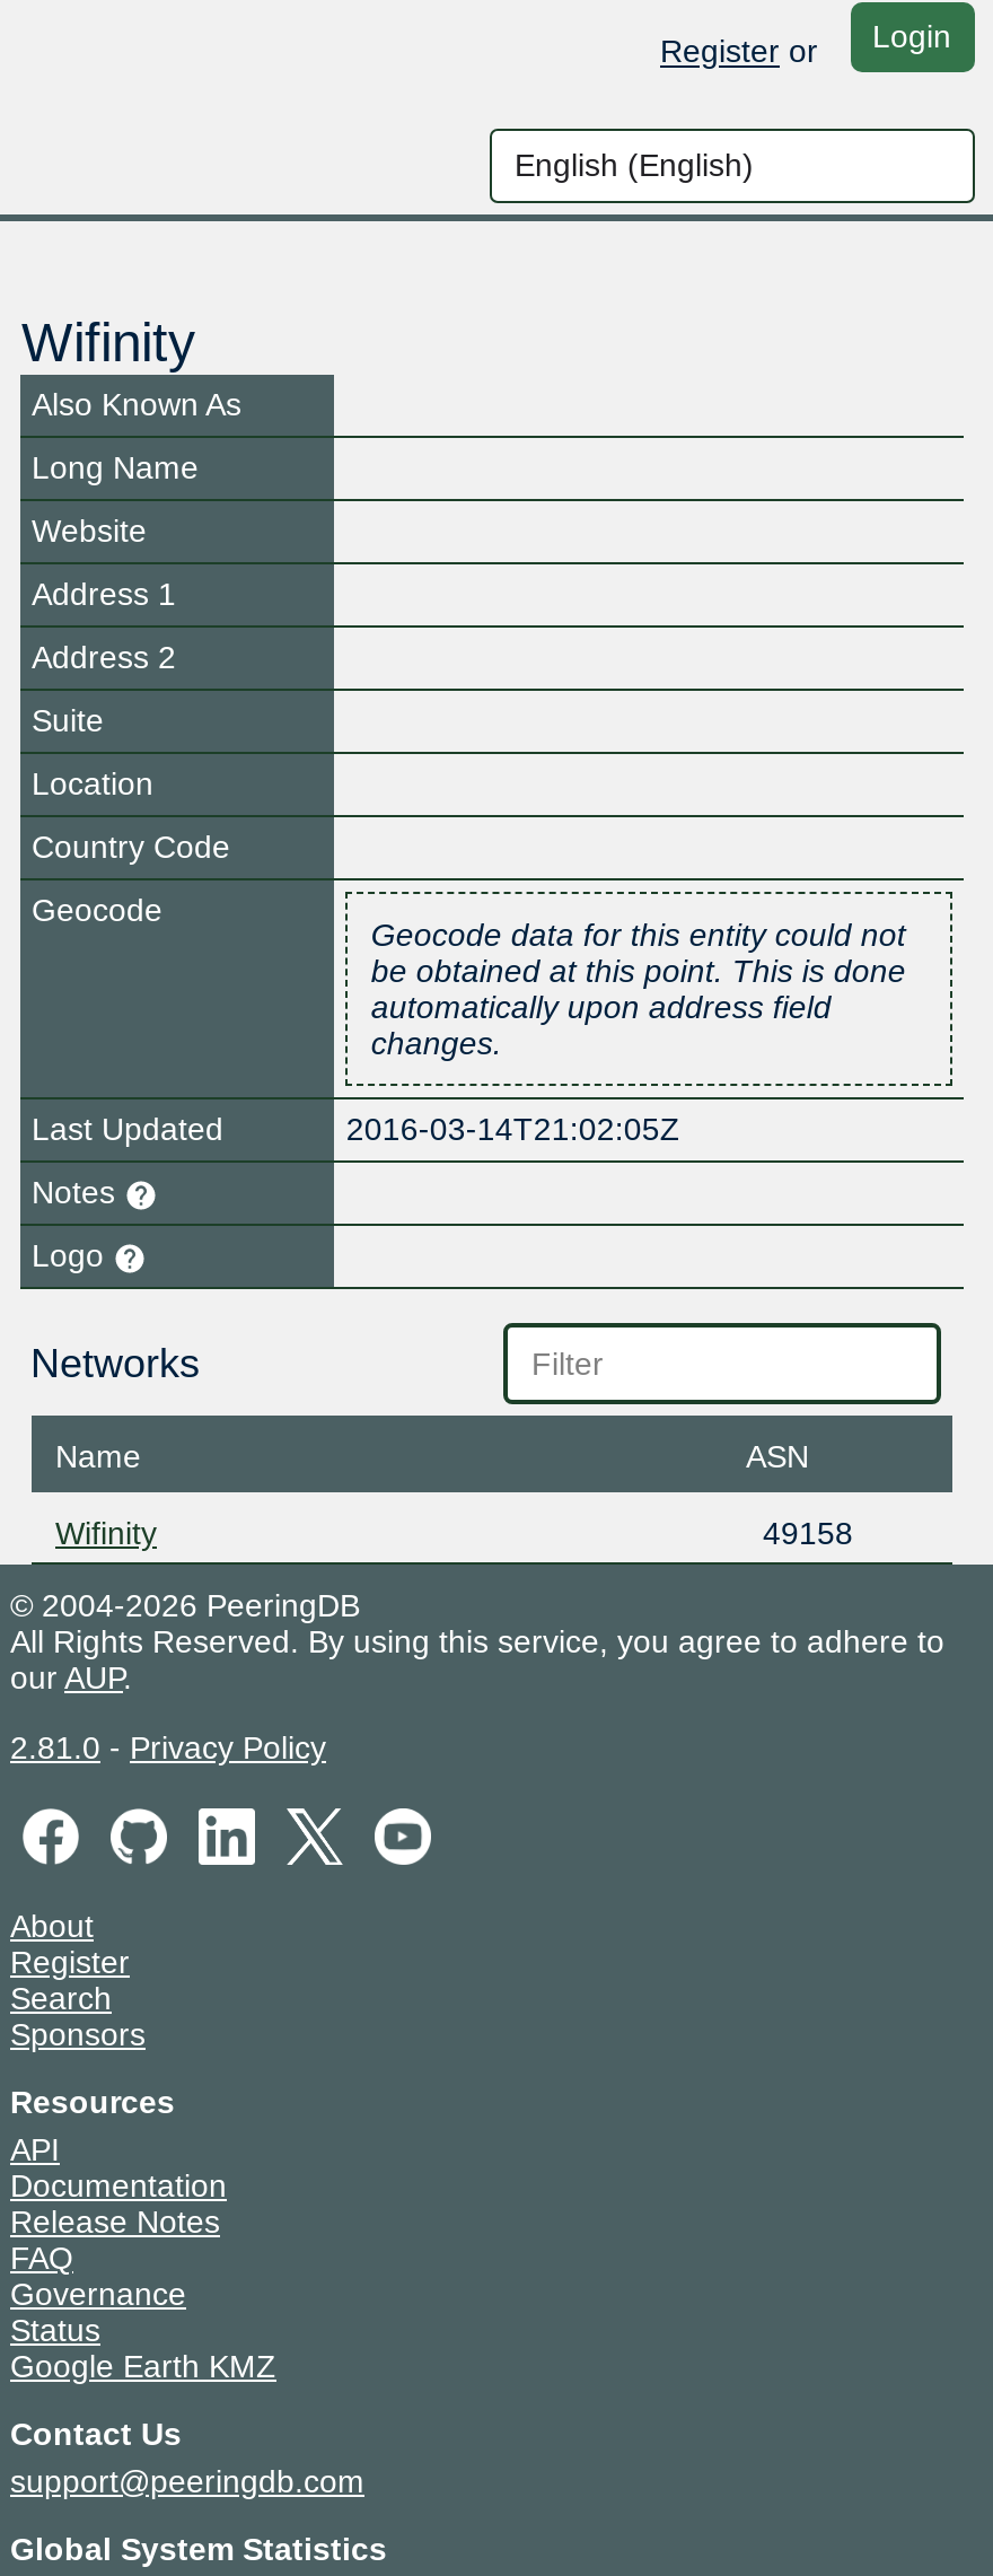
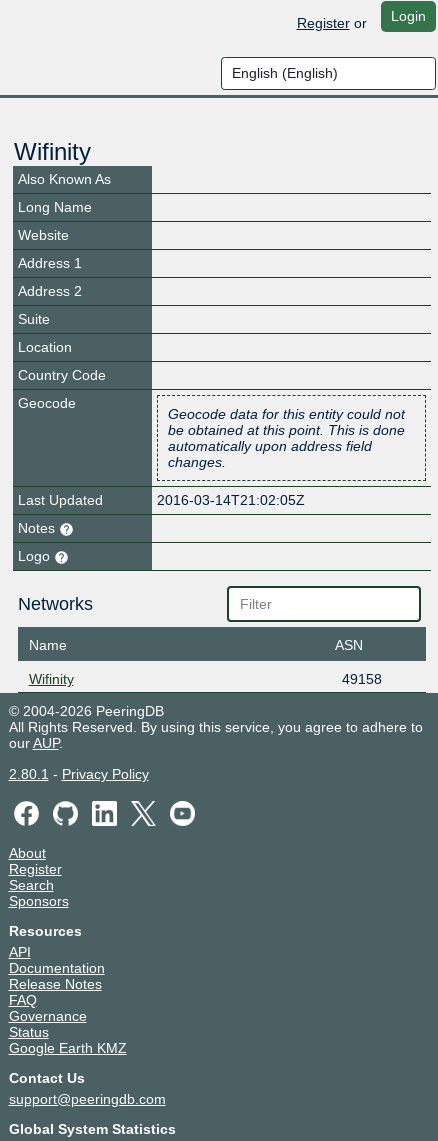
[10,1729,326,1765] 2.81.0 - Privacy Policy -> [8,766,148,782] 2.80.1 - Privacy Policy

